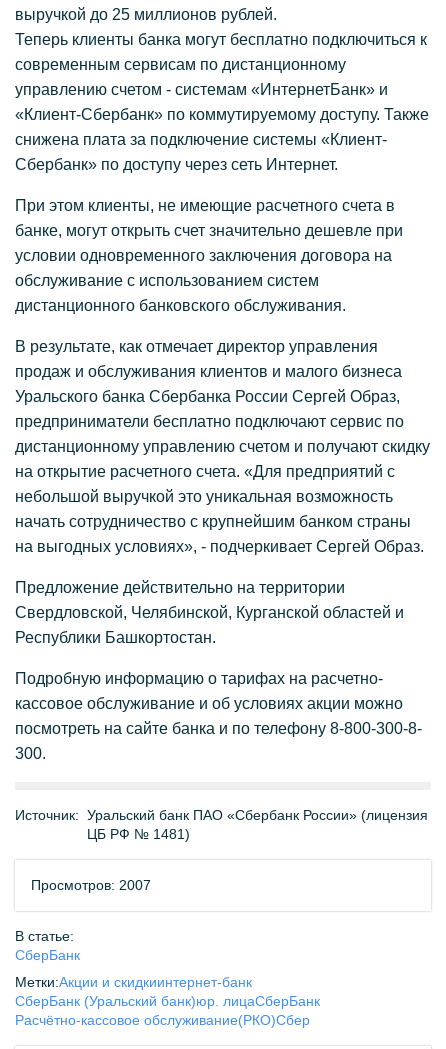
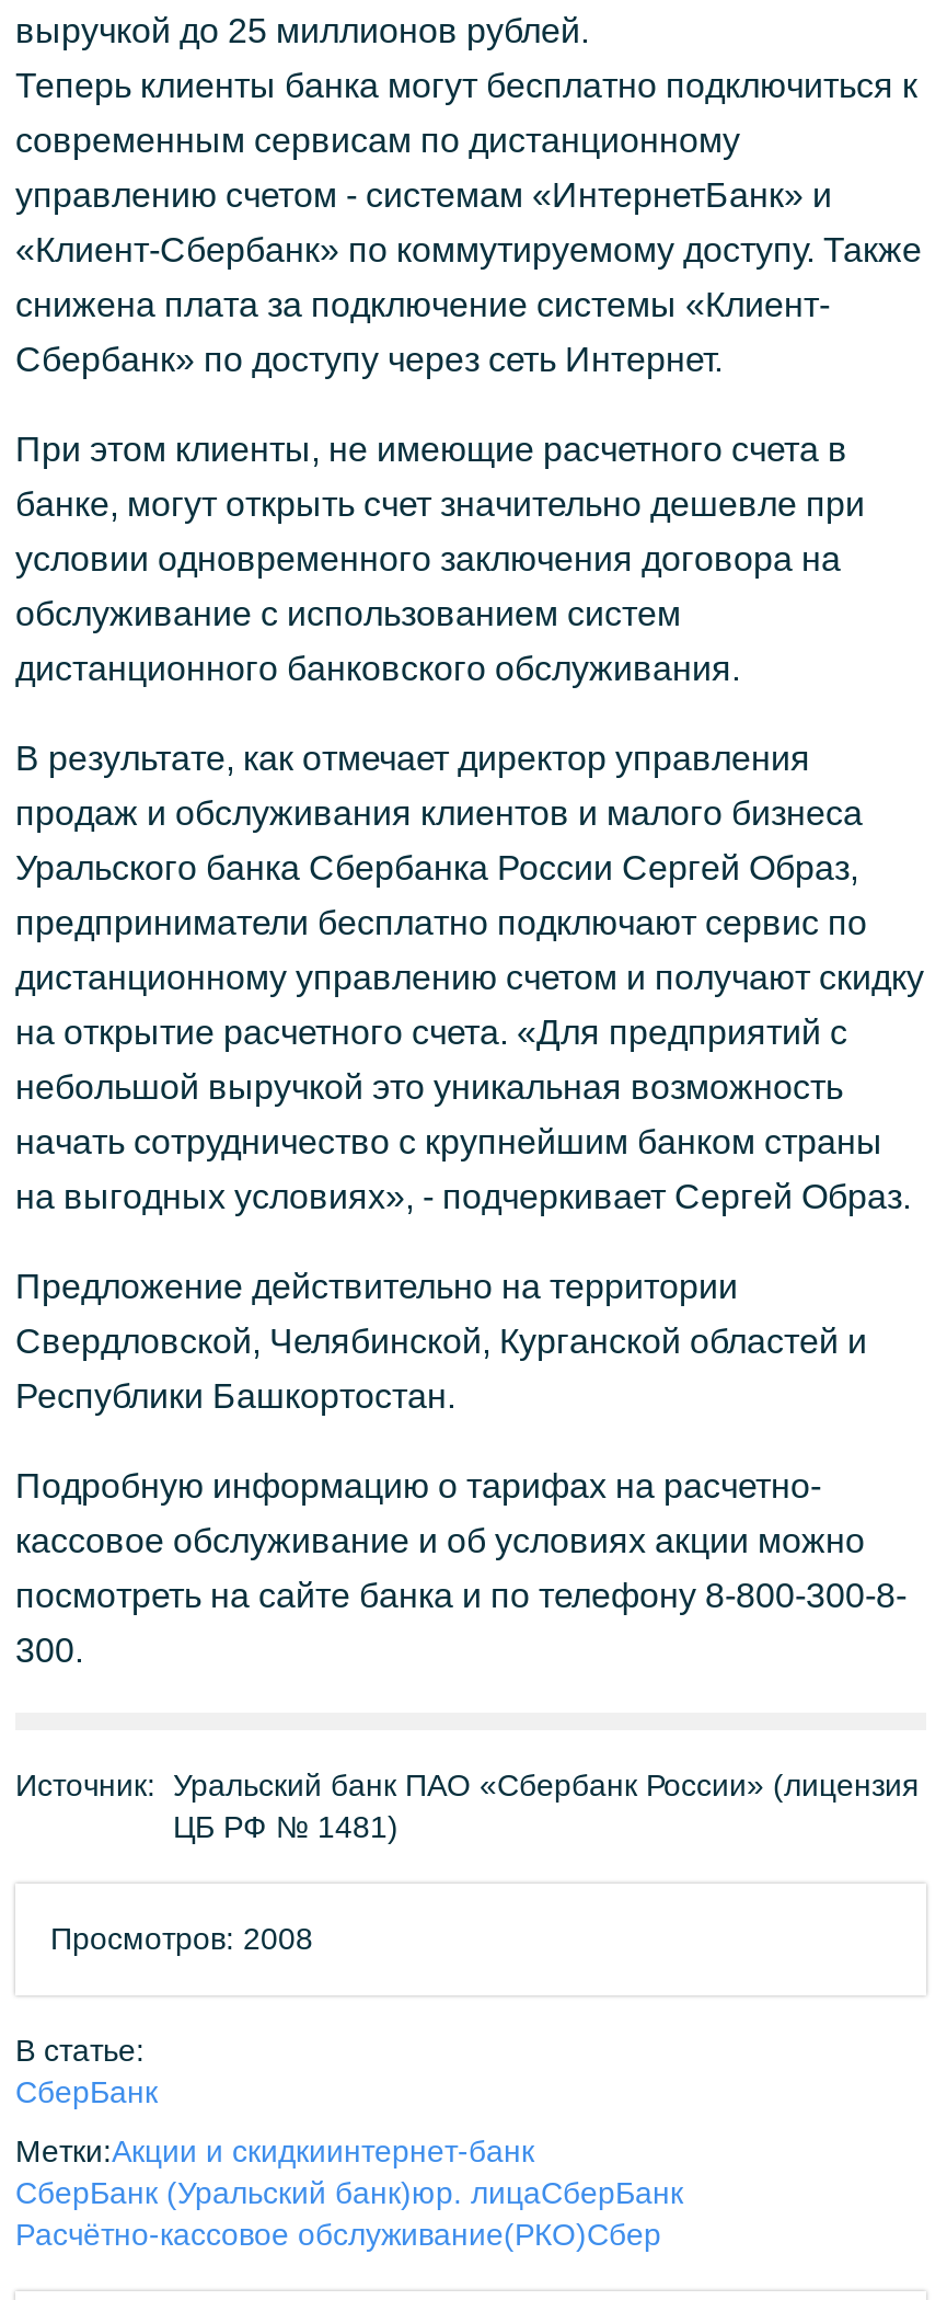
[31,877,151,893] Просмотров: 2007 -> [50,1921,313,1956] Просмотров: 2008

